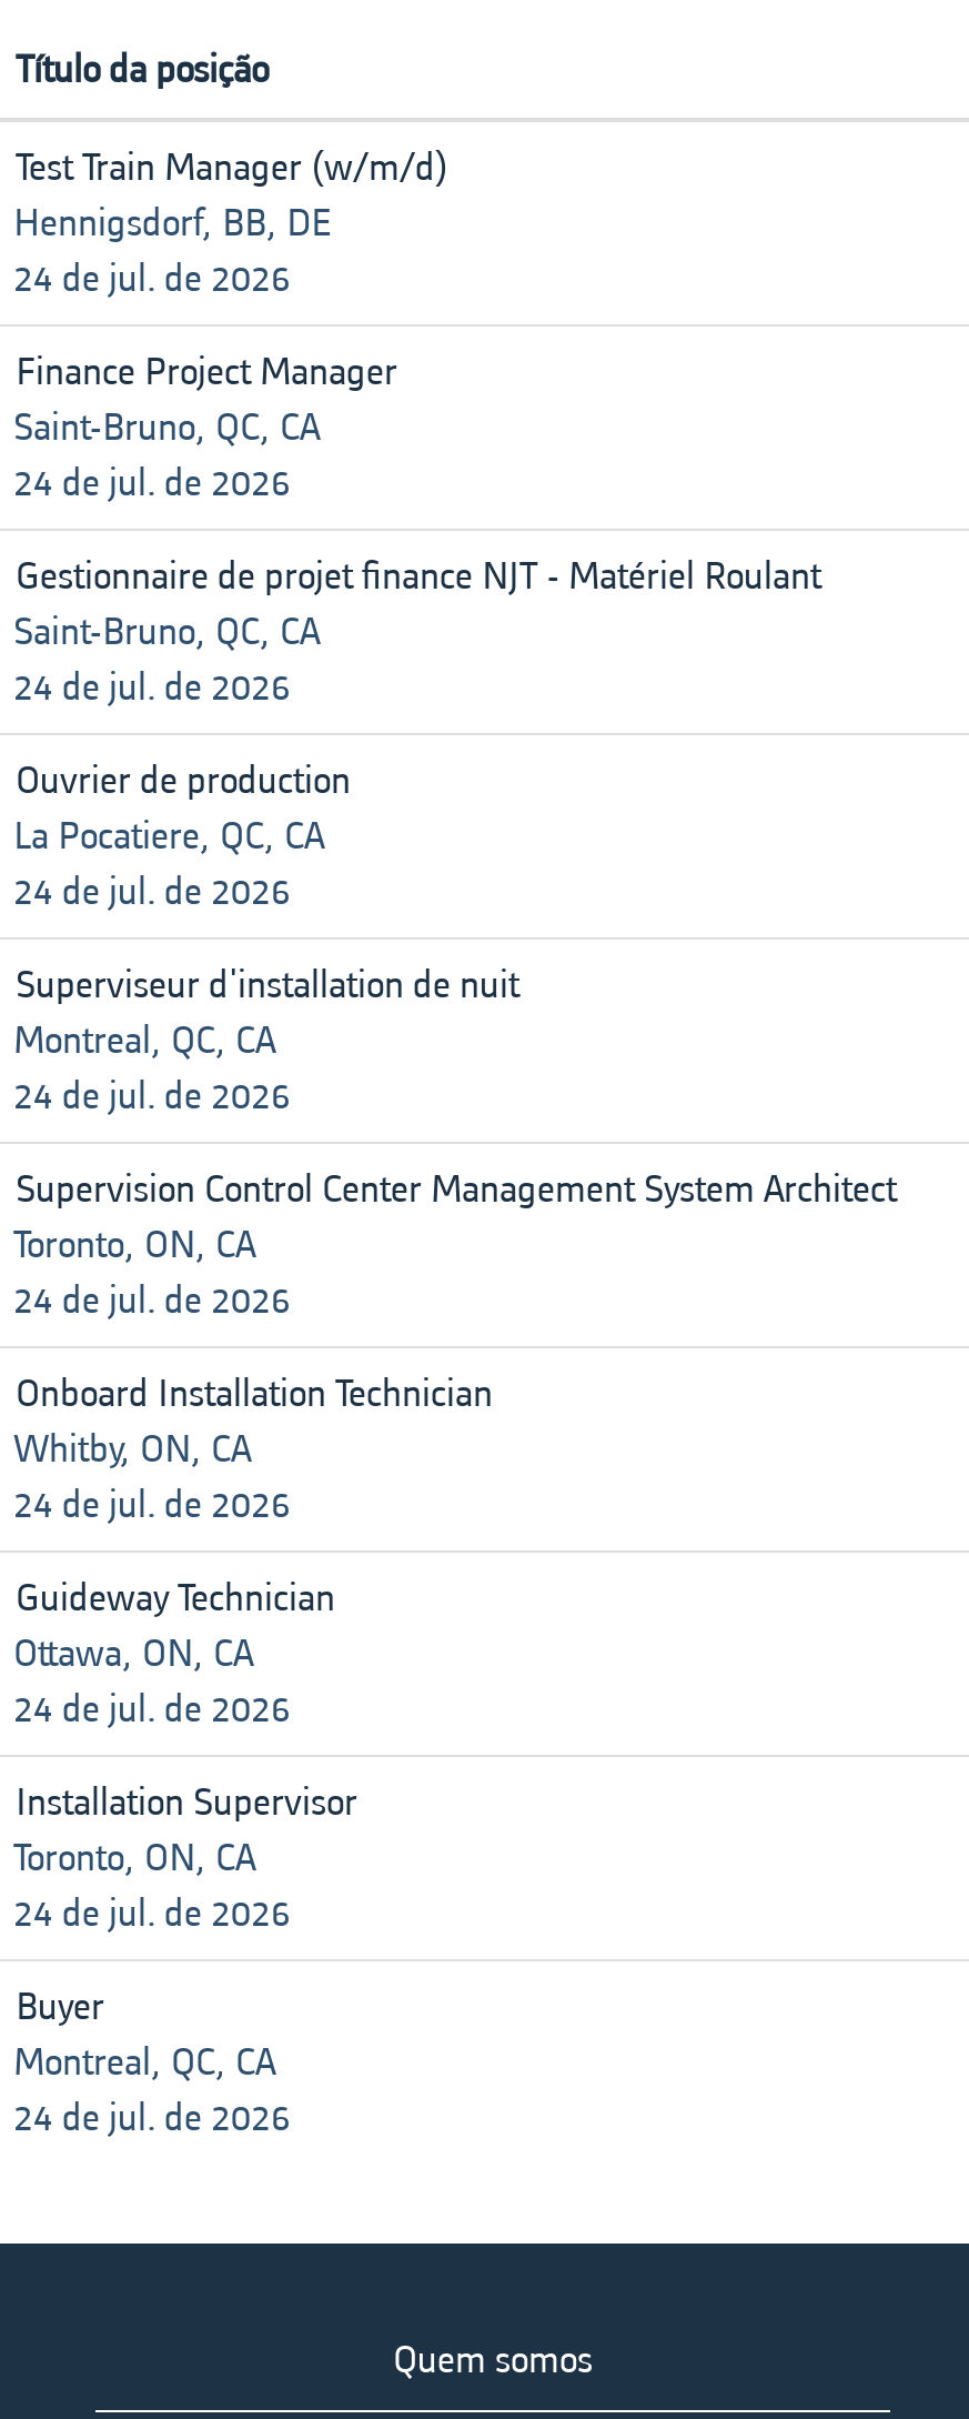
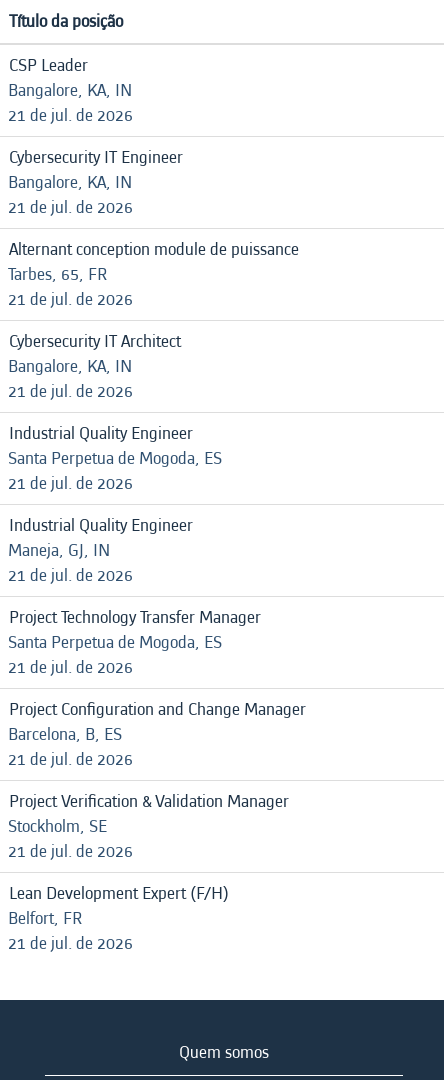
[13,140,448,307] Test Train Manager (w/m/d) | Hennigsdorf, BB, DE | 24 de jul. de 2026 -> [8,53,133,128] CSP Leader | Bangalore, KA, IN | 21 de jul. de 2026
[13,344,397,511] Finance Project Manager | Saint-Bruno, QC, CA | 24 de jul. de 2026 -> [8,145,183,220] Cybersecurity IT Engineer | Bangalore, KA, IN | 21 de jul. de 2026
[13,549,821,715] Gestionnaire de projet finance NJT - Matériel Roulant | Saint-Bruno, QC, CA | 24 de jul. de 2026 -> [8,237,299,312] Alternant conception module de puissance | Tarbes, 65, FR | 21 de jul. de 2026
[13,753,351,920] Ouvrier de production | La Pocatiere, QC, CA | 24 de jul. de 2026 -> [8,329,181,404] Cybersecurity IT Architect | Bangalore, KA, IN | 21 de jul. de 2026
[13,957,519,1124] Superviseur d'installation de nuit | Montreal, QC, CA | 24 de jul. de 2026 -> [8,421,222,496] Industrial Quality Engineer | Santa Perpetua de Mogoda, ES | 21 de jul. de 2026
[13,1162,897,1328] Supervision Control Center Management System Architect | Toronto, ON, CA | 24 de jul. de 2026 -> [8,513,193,588] Industrial Quality Engineer | Maneja, GJ, IN | 21 de jul. de 2026
[13,1366,493,1533] Onboard Installation Technician | Whitby, ON, CA | 24 de jul. de 2026 -> [8,605,261,680] Project Technology Transfer Manager | Santa Perpetua de Mogoda, ES | 21 de jul. de 2026
[13,1570,335,1737] Guideway Technician | Ottawa, ON, CA | 24 de jul. de 2026 -> [8,697,306,772] Project Configuration and Change Manager | Barcelona, B, ES | 21 de jul. de 2026
[13,1775,357,1941] Installation Supervisor | Toronto, ON, CA | 24 de jul. de 2026 -> [8,789,289,864] Project Verification & Validation Manager | Stockholm, SE | 21 de jul. de 2026
[13,1979,291,2146] Buyer | Montreal, QC, CA | 24 de jul. de 2026 -> [8,881,229,956] Lean Development Expert (F/H) | Belfort, FR | 21 de jul. de 2026

